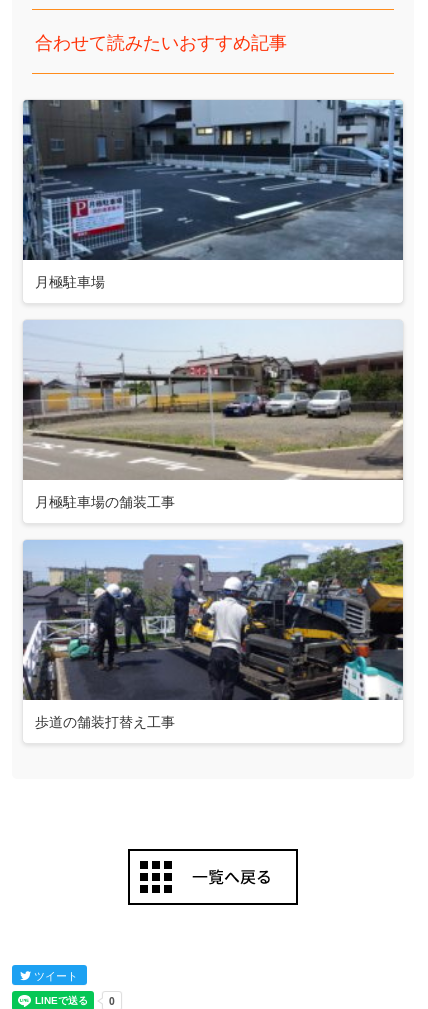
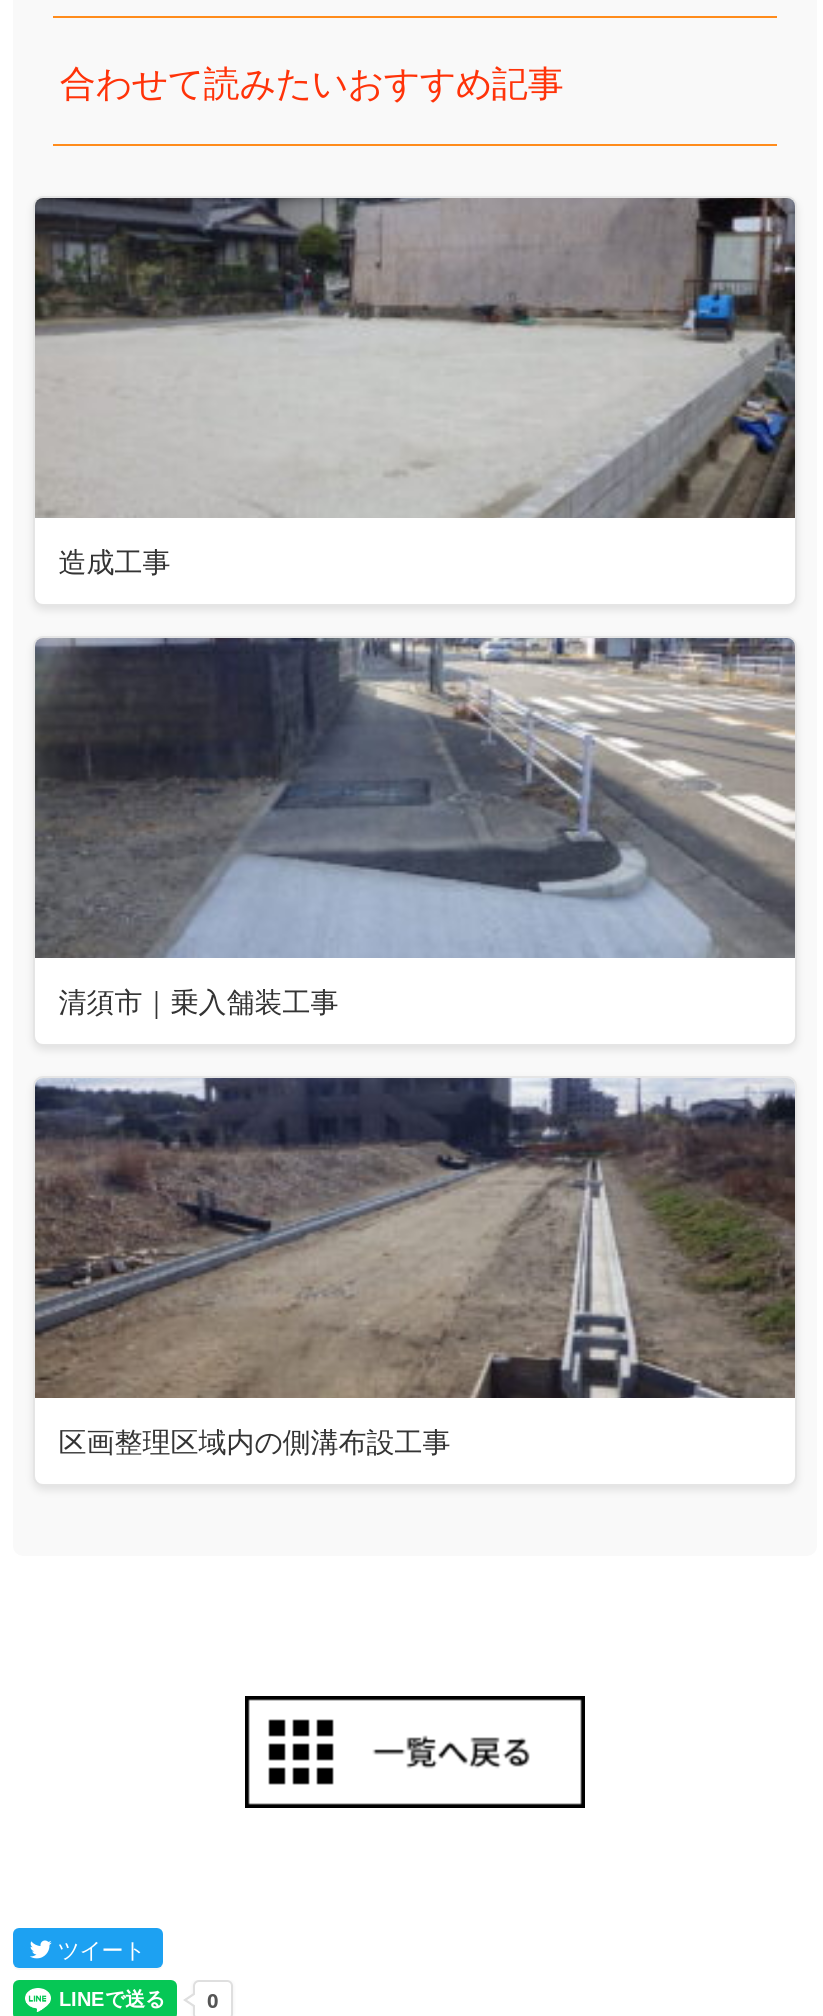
[22,100,404,291] [image] | 月極駐車場 -> [33,196,797,579] [image] | 造成工事
[23,320,404,511] [image] | 月極駐車場の舗装工事 -> [33,636,797,1019] [image] | 清須市｜乗入舗装工事
[23,540,404,731] [image] | 歩道の舗装打替え工事 -> [33,1076,797,1459] [image] | 区画整理区域内の側溝布設工事

